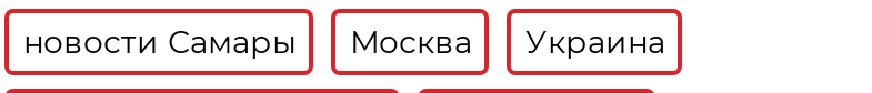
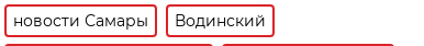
[350,22,665,62] Москва | Украина -> [175,11,266,31] Водинский

